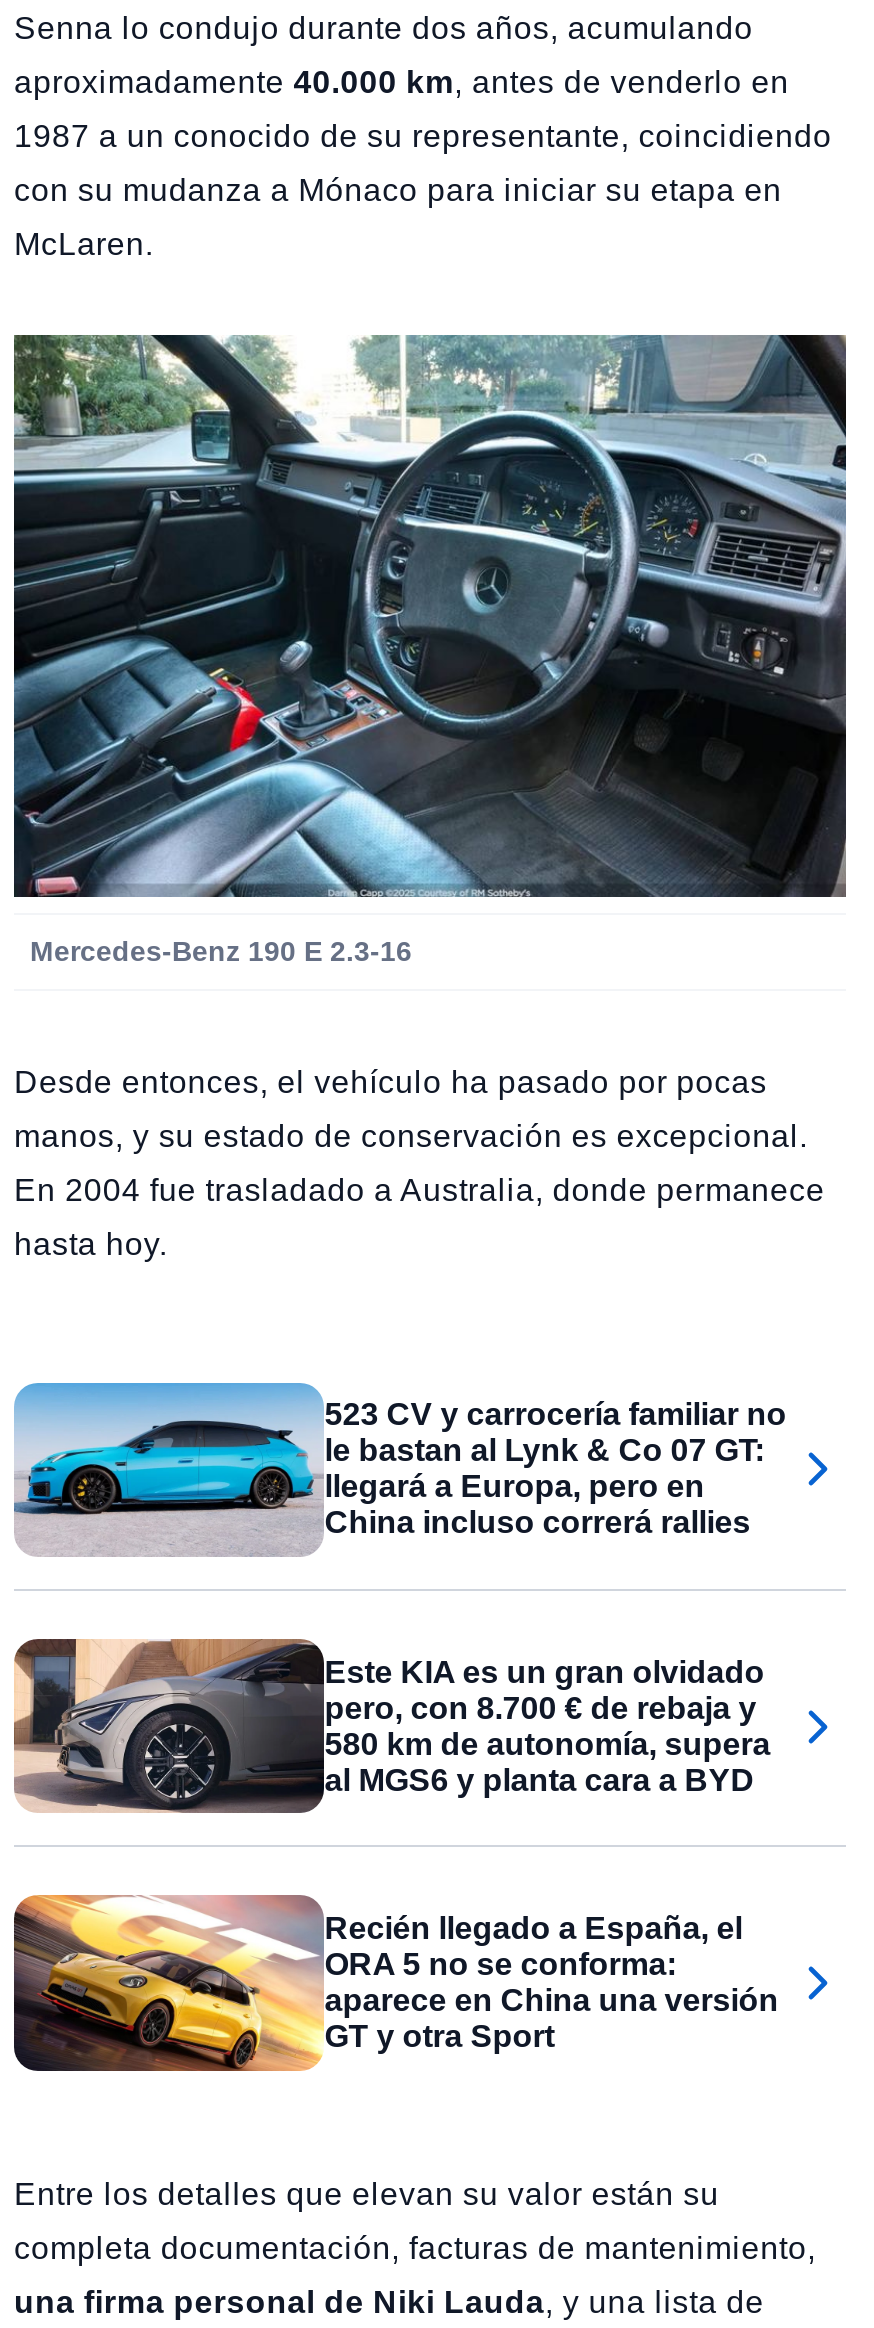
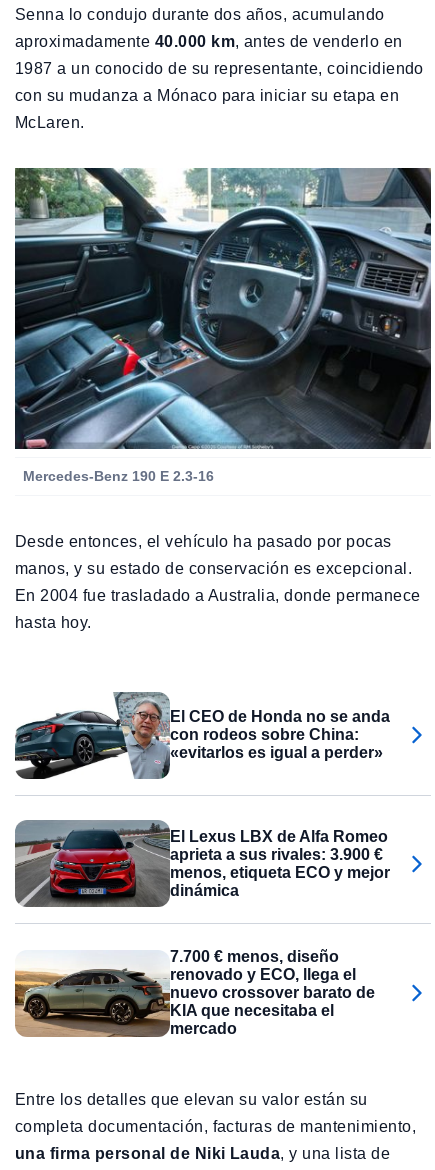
[12,1381,786,1559] [image] | 523 CV y carrocería familiar no | le bastan al Lynk & Co 07 GT: | llegará a Europa, pero en | China incluso correrá rallies -> [15,691,390,779] [image] | El CEO de Honda no se anda | con rodeos sobre China: | «evitarlos es igual a perder»
[14,1639,770,1813] [image] | Este KIA es un gran olvidado | pero, con 8.700 € de rebaja y | 580 km de autonomía, supera | al MGS6 y planta cara a BYD -> [14,819,390,907] [image] | El Lexus LBX de Alfa Romeo | aprieta a sus rivales: 3.900 € | menos, etiqueta ECO y mejor | dinámica
[12,1893,778,2073] [image] | Recién llegado a España, el | ORA 5 no se conforma: | aparece en China una versión | GT y otra Sport -> [14,948,375,1038] [image] | 7.700 € menos, diseño | renovado y ECO, llega el | nuevo crossover barato de | KIA que necesitaba el | mercado

